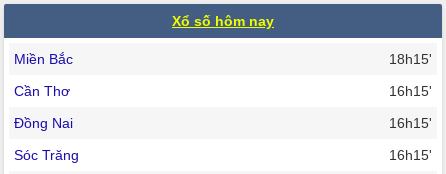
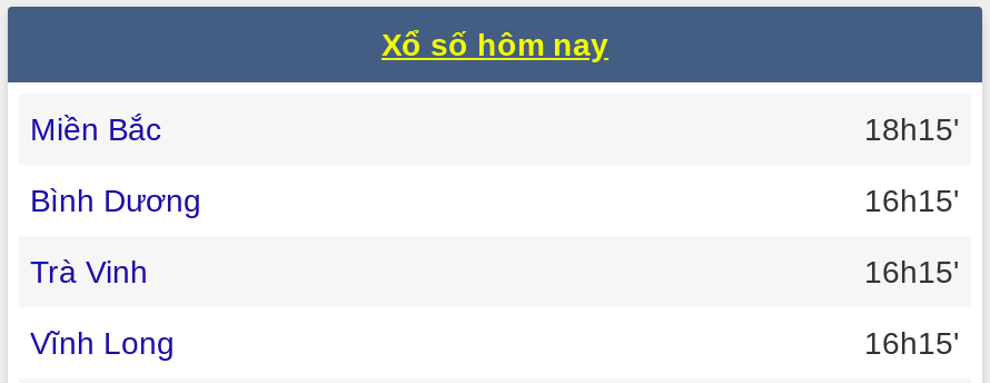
[14,83,70,99] Cần Thơ -> [30,182,201,218] Bình Dương
[14,115,73,131] Đồng Nai -> [30,253,148,289] Trà Vinh
[14,147,79,163] Sóc Trăng -> [30,324,175,360] Vĩnh Long

